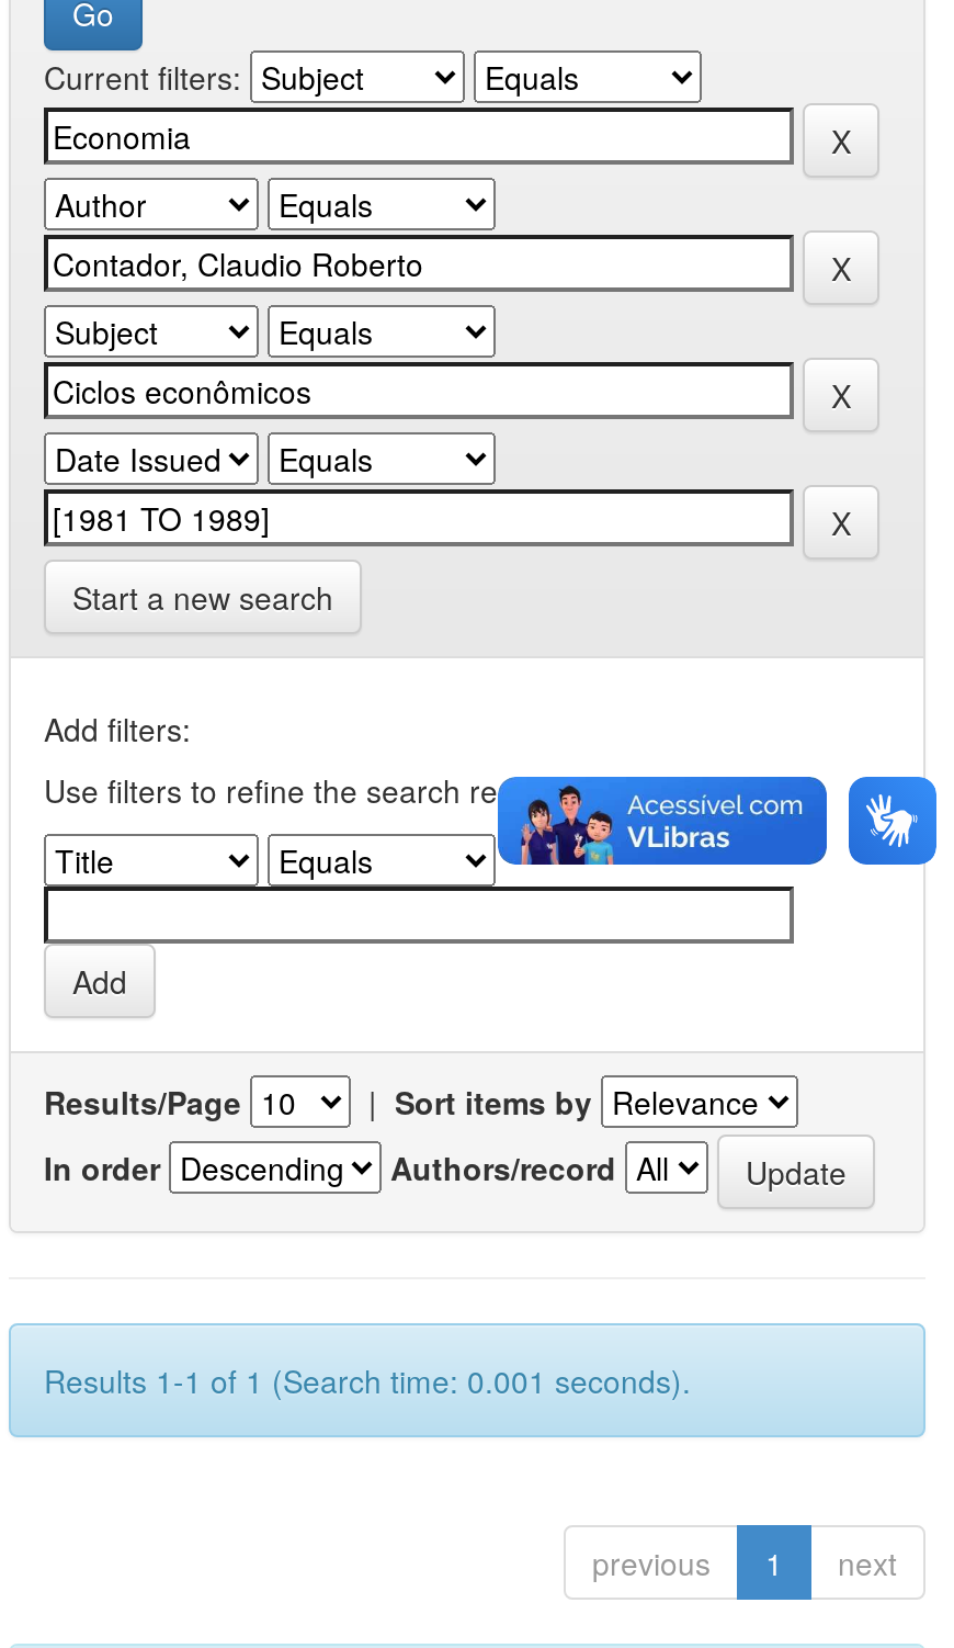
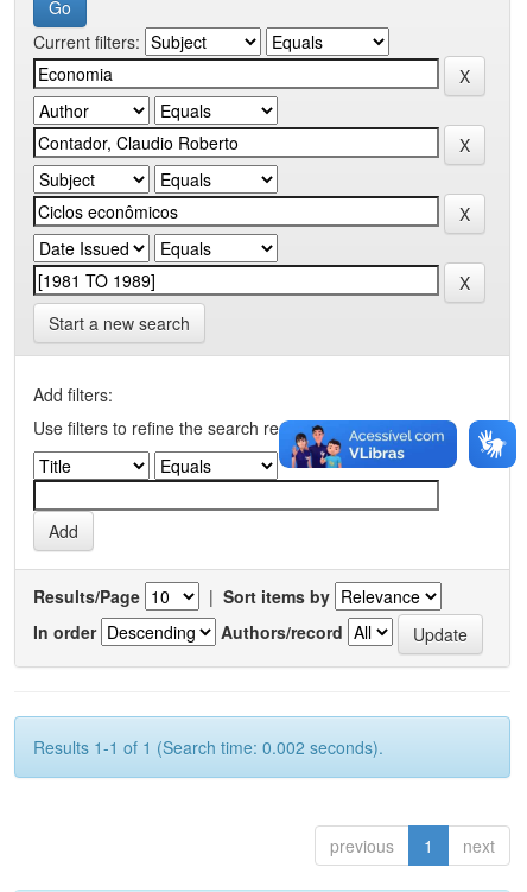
[44,1358,691,1402] Results 1-1 of 1 (Search time: 0.001 seconds). -> [33,735,383,759] Results 1-1 of 1 (Search time: 0.002 seconds).

